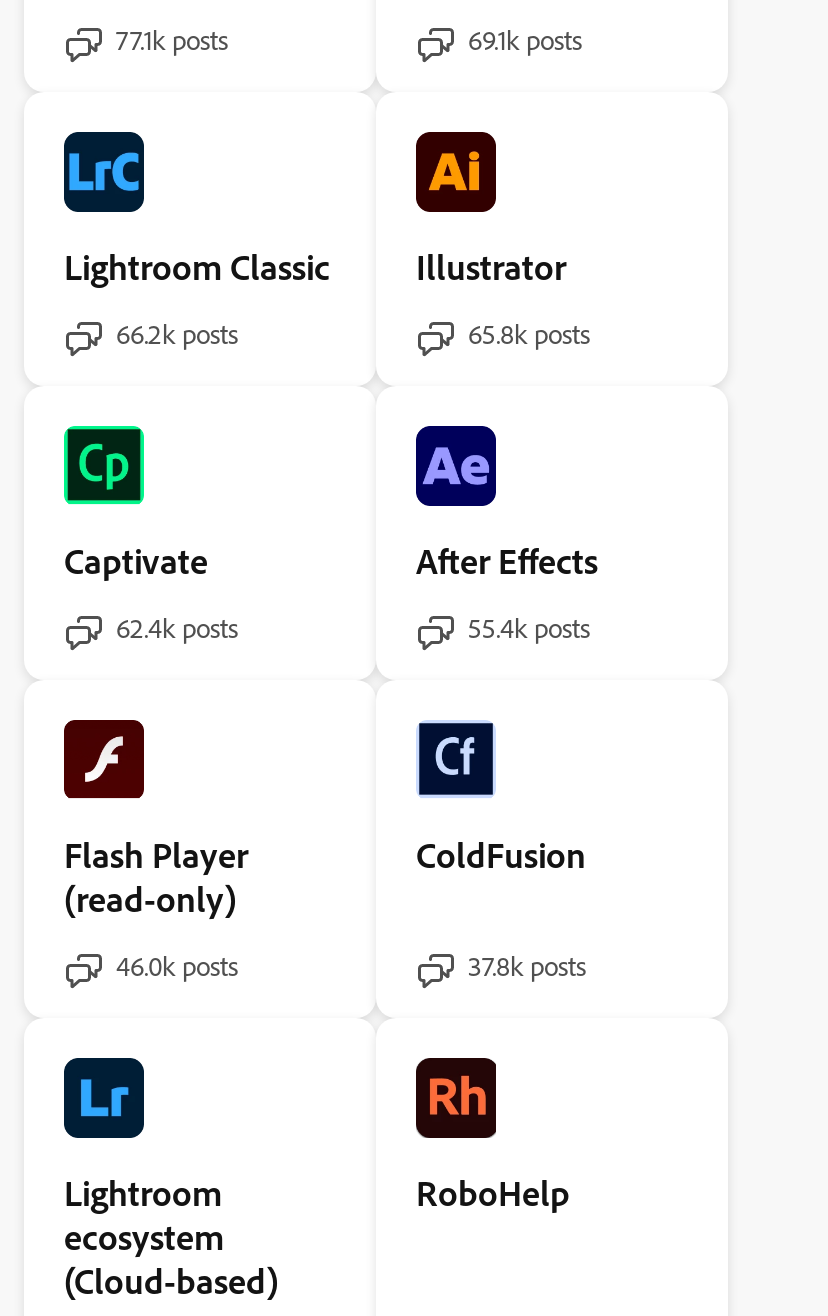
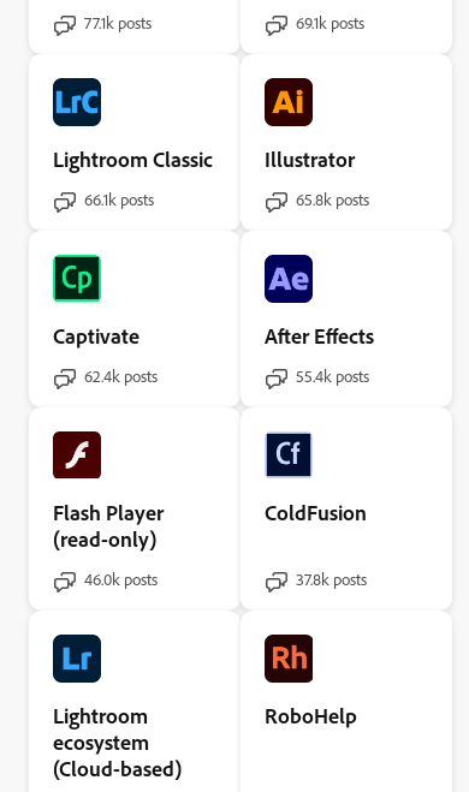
[116,316,238,350] 66.2k posts -> [84,189,154,209] 66.1k posts

